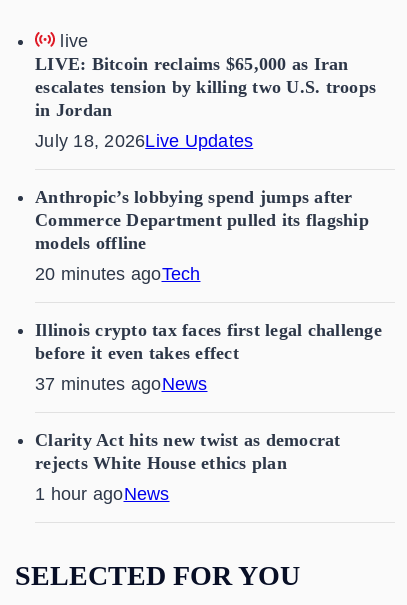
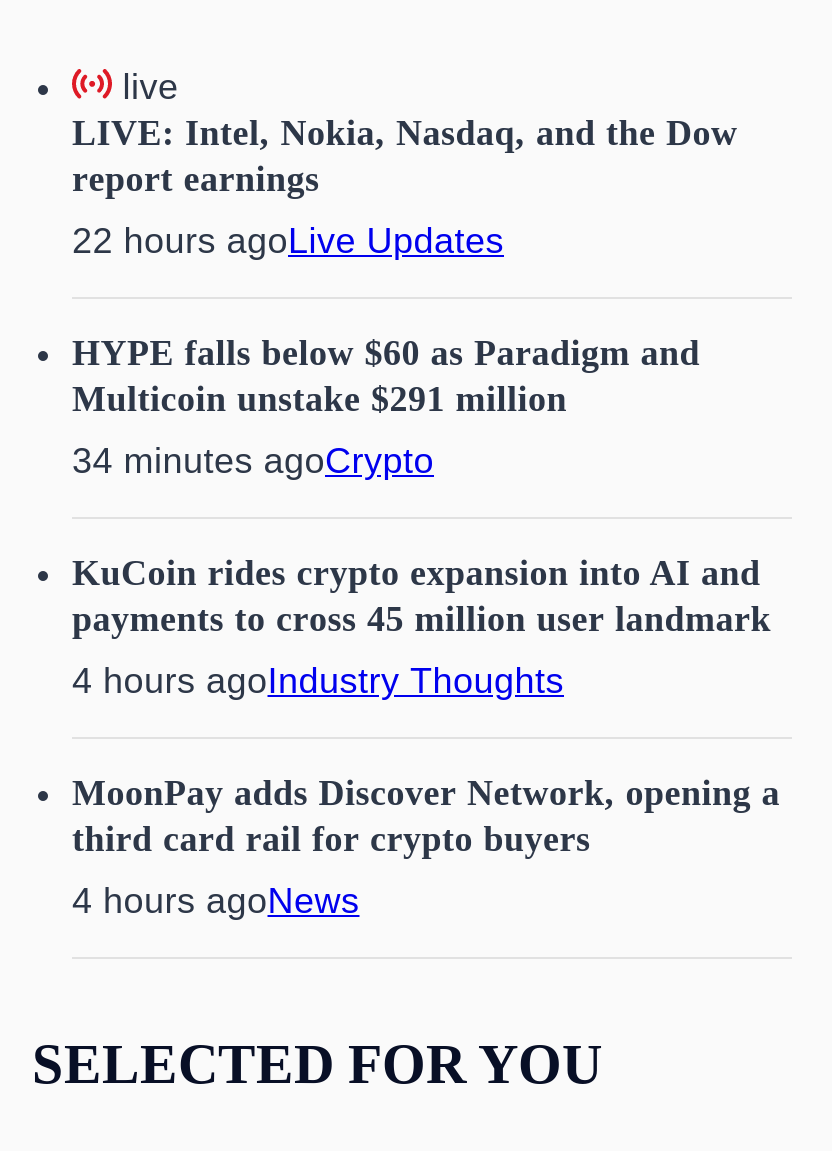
[35,54,376,120] LIVE: Bitcoin reclaims $65,000 as Iran | escalates tension by killing two U.S. troops | in Jordan -> [72,113,738,199] LIVE: Intel, Nokia, Nasdaq, and the Dow | report earnings
[35,131,253,151] July 18, 2026Live Updates -> [72,221,504,261] 22 hours agoLive Updates
[35,187,369,253] Anthropic’s lobbying spend jumps after | Commerce Department pulled its flagship | models offline -> [72,333,700,419] HYPE falls below $60 as Paradigm and | Multicoin unstake $291 million
[35,264,200,284] 20 minutes agoTech -> [72,441,434,481] 34 minutes agoCrypto
[35,320,382,363] Illinois crypto tax faces first legal challenge | before it even takes effect -> [72,553,771,639] KuCoin rides crypto expansion into AI and | payments to cross 45 million user landmark
[35,374,207,394] 37 minutes agoNews -> [72,661,564,701] 4 hours agoIndustry Thoughts
[35,430,340,473] Clarity Act hits new twist as democrat | rejects White House ethics plan -> [72,773,780,859] MoonPay adds Discover Network, opening a | third card rail for crypto buyers
[35,484,169,504] 1 hour agoNews -> [72,881,360,921] 4 hours agoNews

